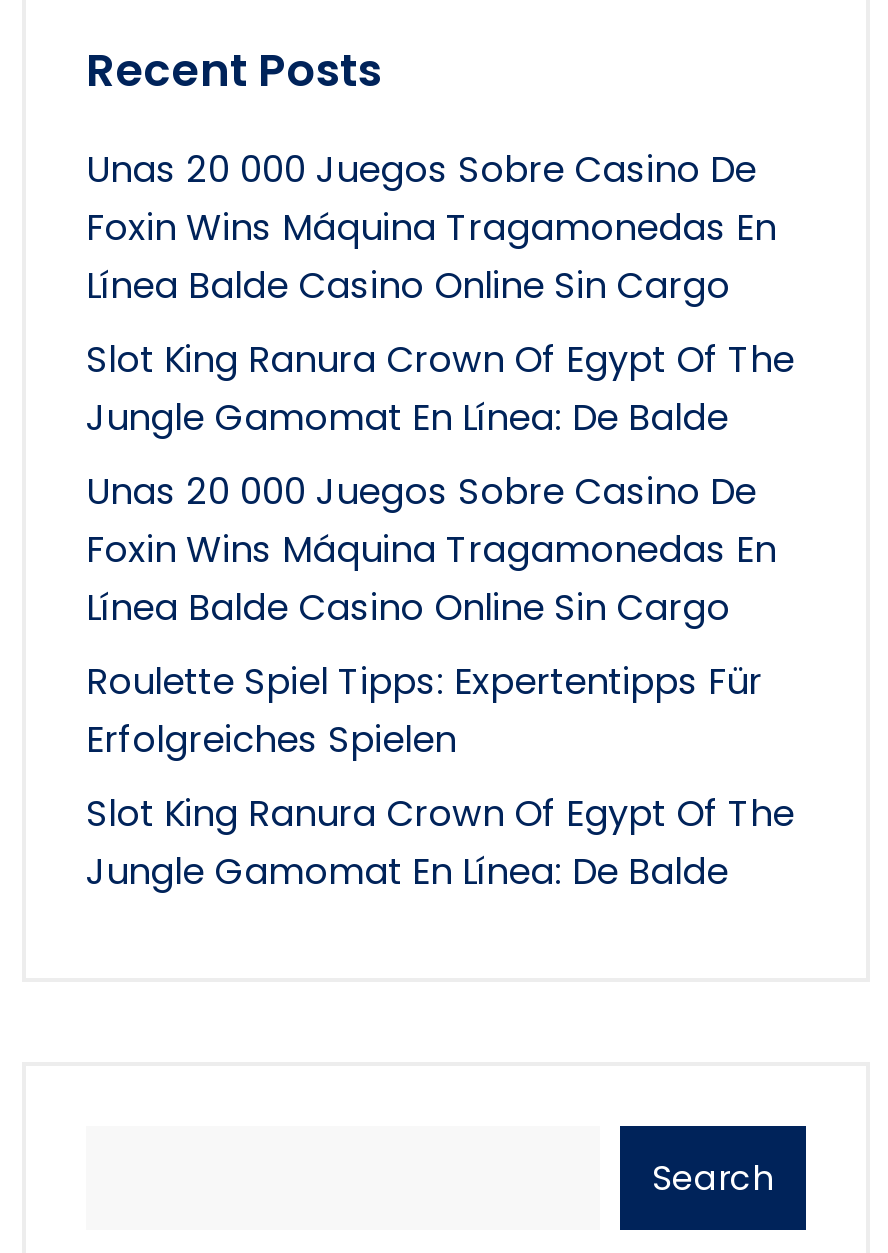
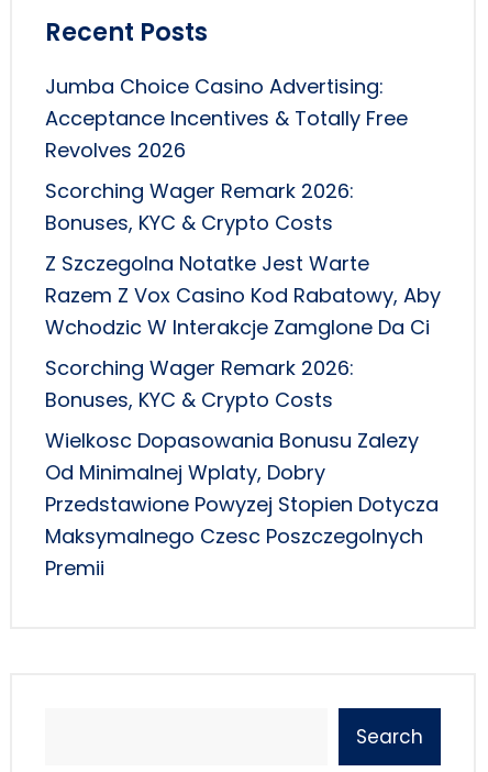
[86,144,776,310] Unas 20 000 Juegos Sobre Casino De | Foxin Wins Máquina Tragamonedas En | Línea Balde Casino Online Sin Cargo -> [45,73,408,164] Jumba Choice Casino Advertising: | Acceptance Incentives & Totally Free | Revolves 2026
[86,334,794,442] Slot King Ranura Crown Of Egypt Of The | Jungle Gamomat En Línea: De Balde -> [45,177,354,237] Scorching Wager Remark 2026: | Bonuses, KYC & Crypto Costs
[86,466,776,632] Unas 20 000 Juegos Sobre Casino De | Foxin Wins Máquina Tragamonedas En | Línea Balde Casino Online Sin Cargo -> [45,250,441,341] Z Szczegolna Notatke Jest Warte | Razem Z Vox Casino Kod Rabatowy, Aby | Wchodzic W Interakcje Zamglone Da Ci
[86,656,762,764] Roulette Spiel Tipps: Expertentipps Für | Erfolgreiches Spielen -> [45,354,354,414] Scorching Wager Remark 2026: | Bonuses, KYC & Crypto Costs
[86,788,794,896] Slot King Ranura Crown Of Egypt Of The | Jungle Gamomat En Línea: De Balde -> [45,427,439,582] Wielkosc Dopasowania Bonusu Zalezy | Od Minimalnej Wplaty, Dobry | Przedstawione Powyzej Stopien Dotycza | Maksymalnego Czesc Poszczegolnych | Premii

